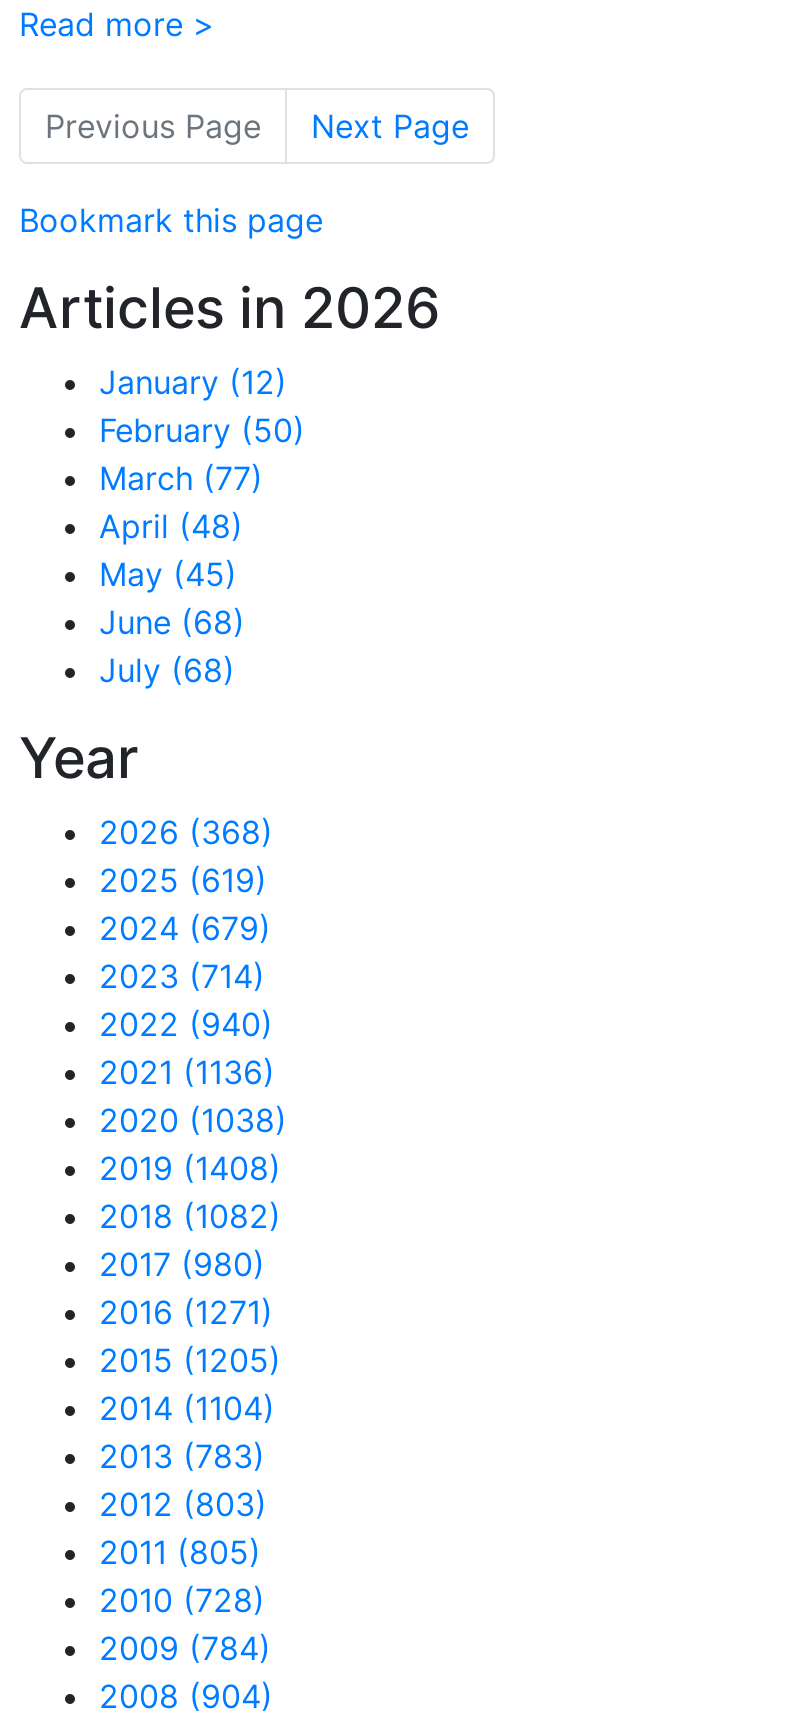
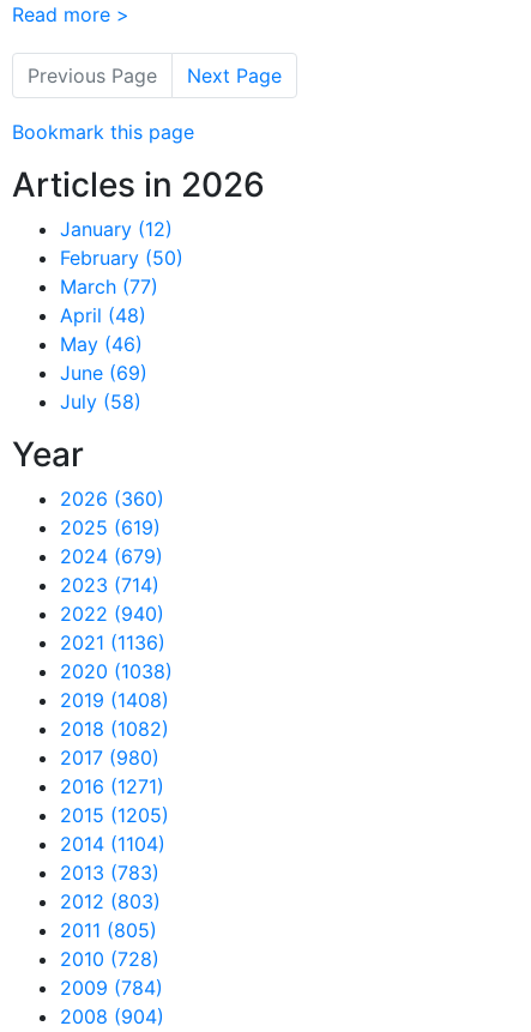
[99,554,237,594] May (45) -> [60,332,143,356] May (46)
[99,602,245,642] June (68) -> [60,361,147,385] June (69)
[99,650,235,690] July (68) -> [60,390,141,414] July (58)
[99,812,273,852] 2026 (368) -> [60,487,164,511] 2026 (360)

